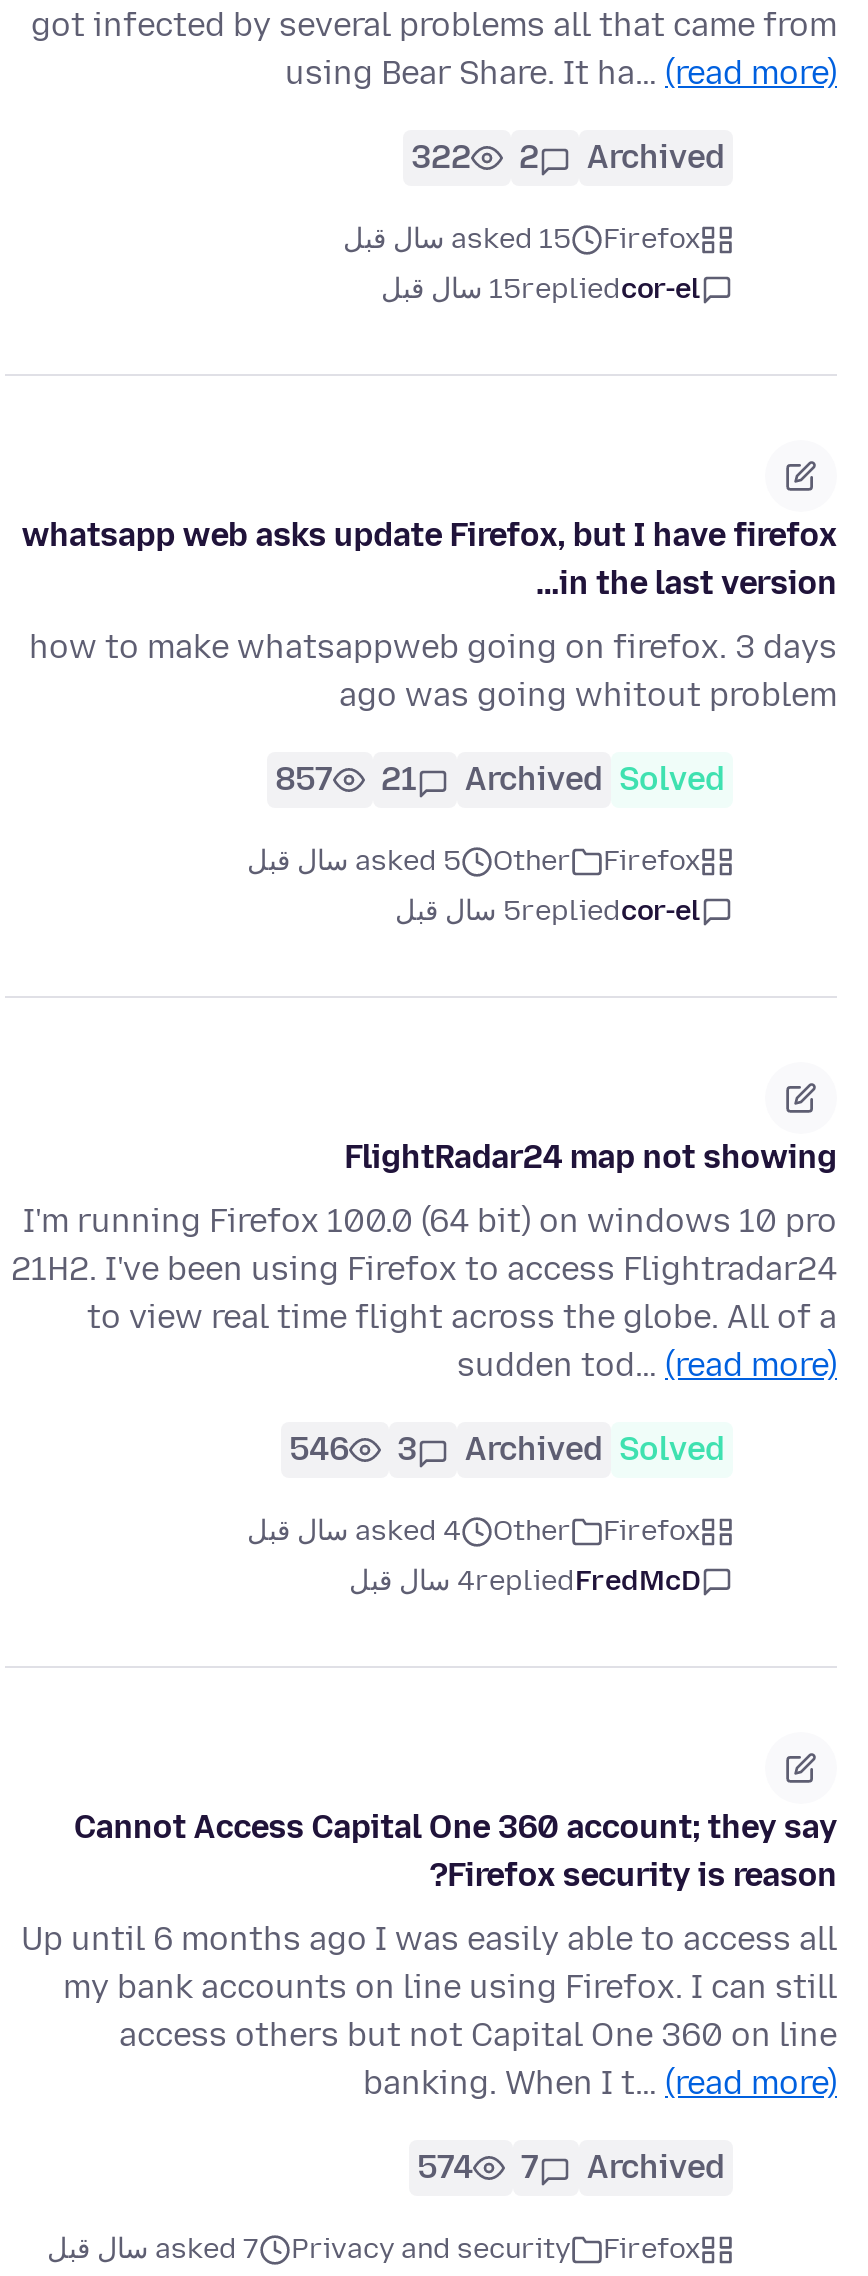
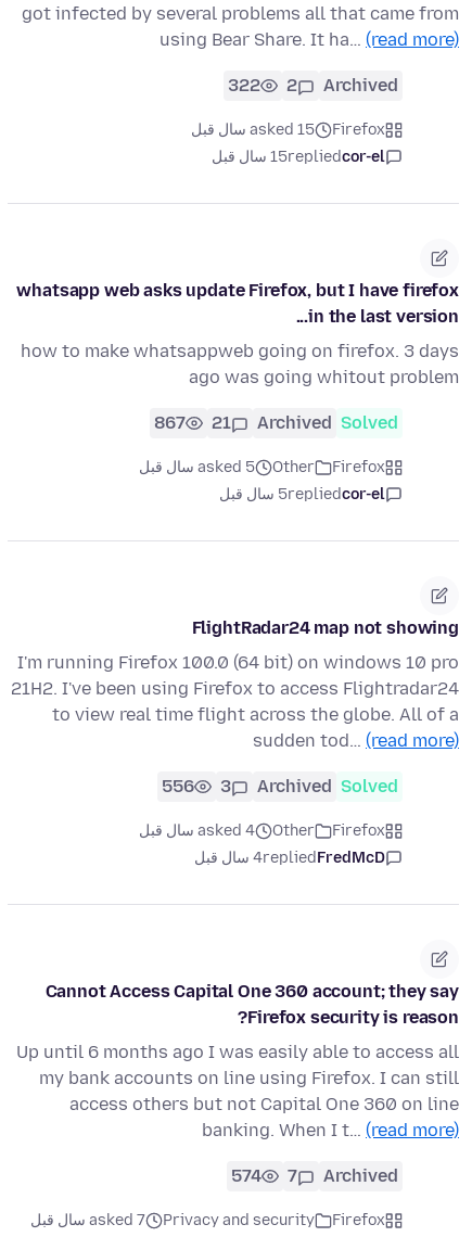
[275,761,725,799] 857 21 Archived Solved -> [154,413,398,433] 867 21 Archived Solved
[289,1431,725,1469] 546 3 Archived Solved -> [162,776,398,797] 556 3 Archived Solved

